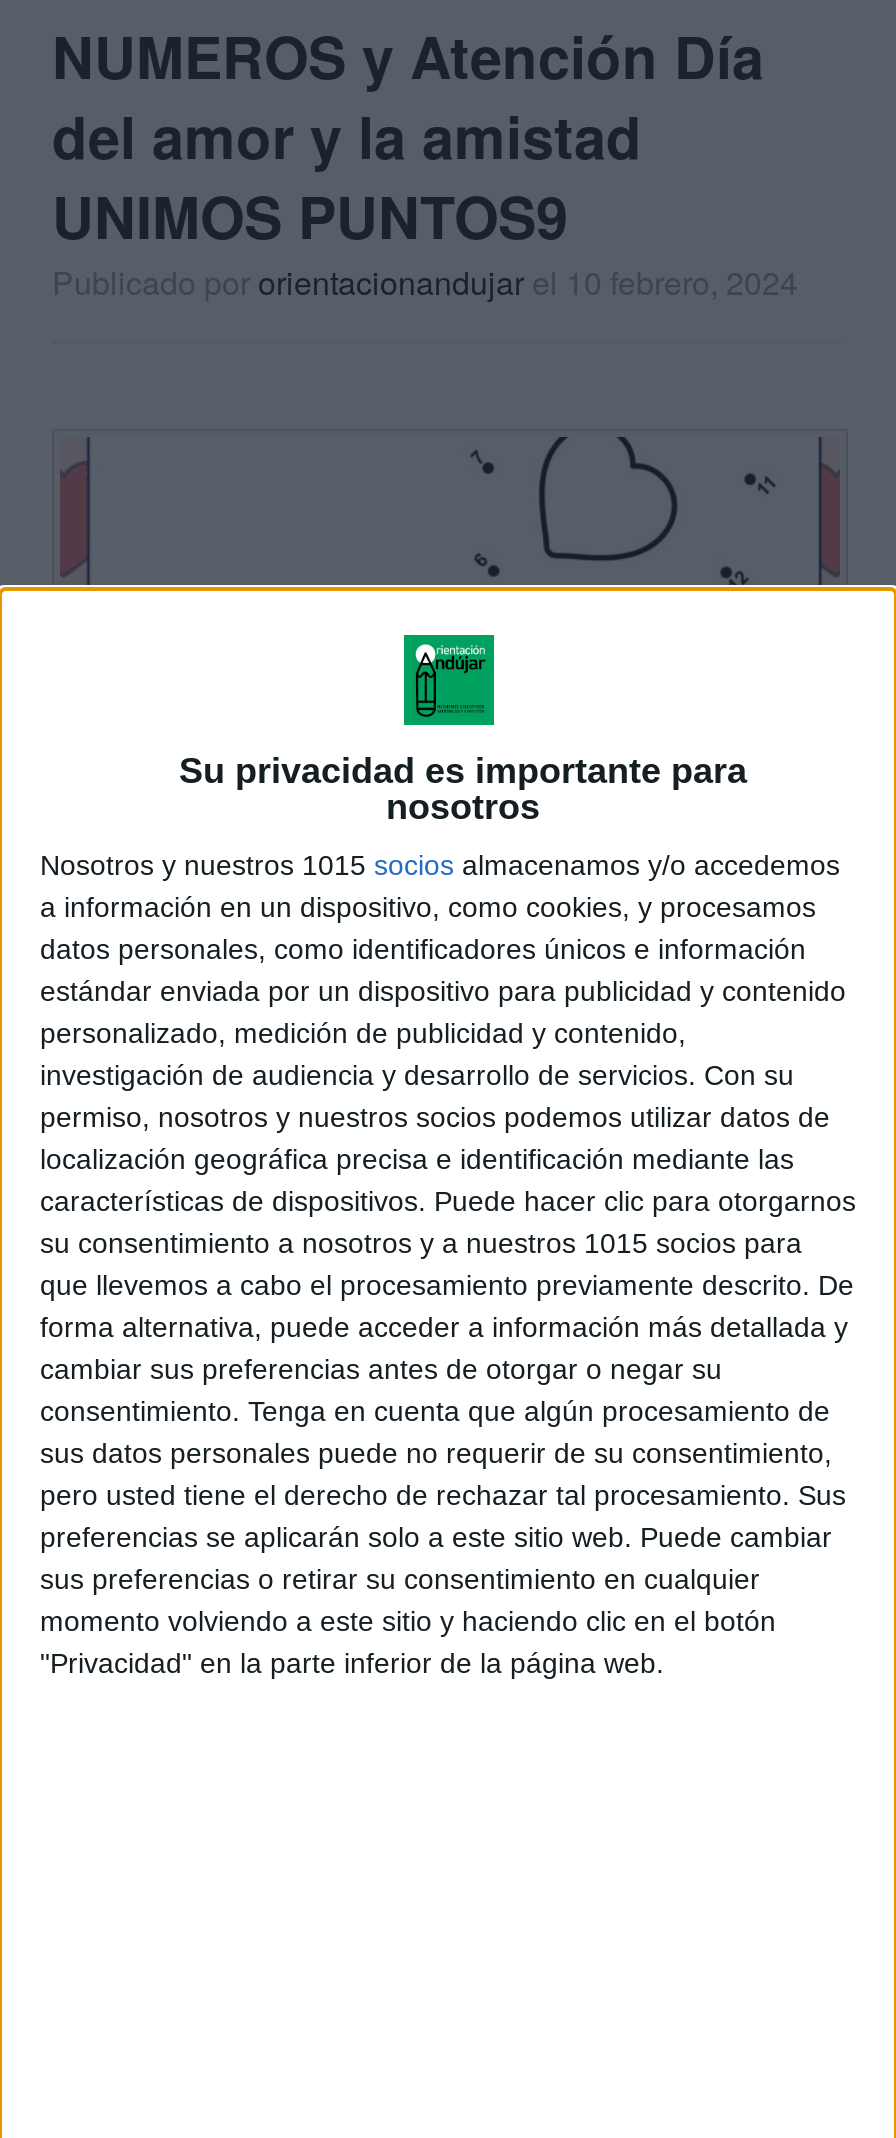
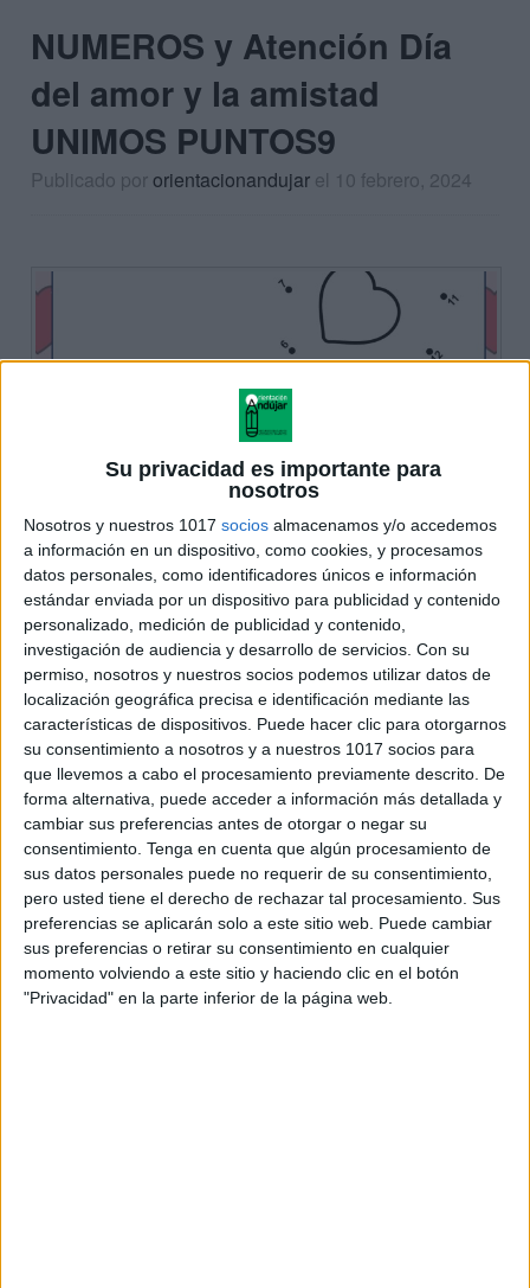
[40,848,840,880] Nosotros y nuestros 1015 socios almacenamos y/o accedemos -> [24,515,497,534] Nosotros y nuestros 1017 socios almacenamos y/o accedemos
[40,1226,802,1258] su consentimiento a nosotros y a nuestros 1015 socios para -> [24,739,474,758] su consentimiento a nosotros y a nuestros 1017 socios para

